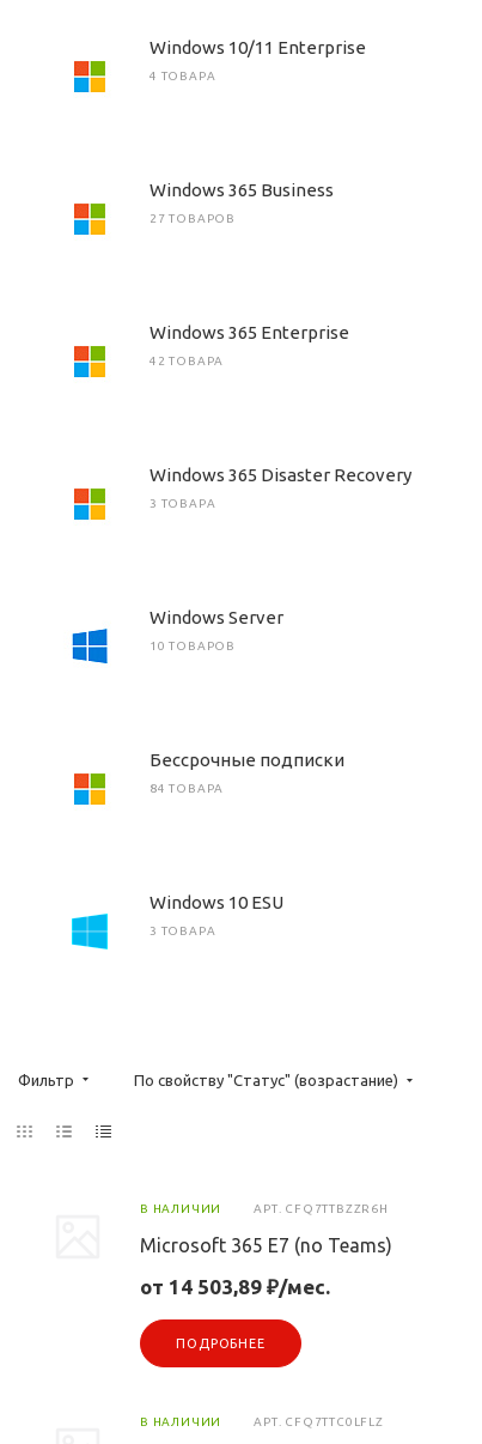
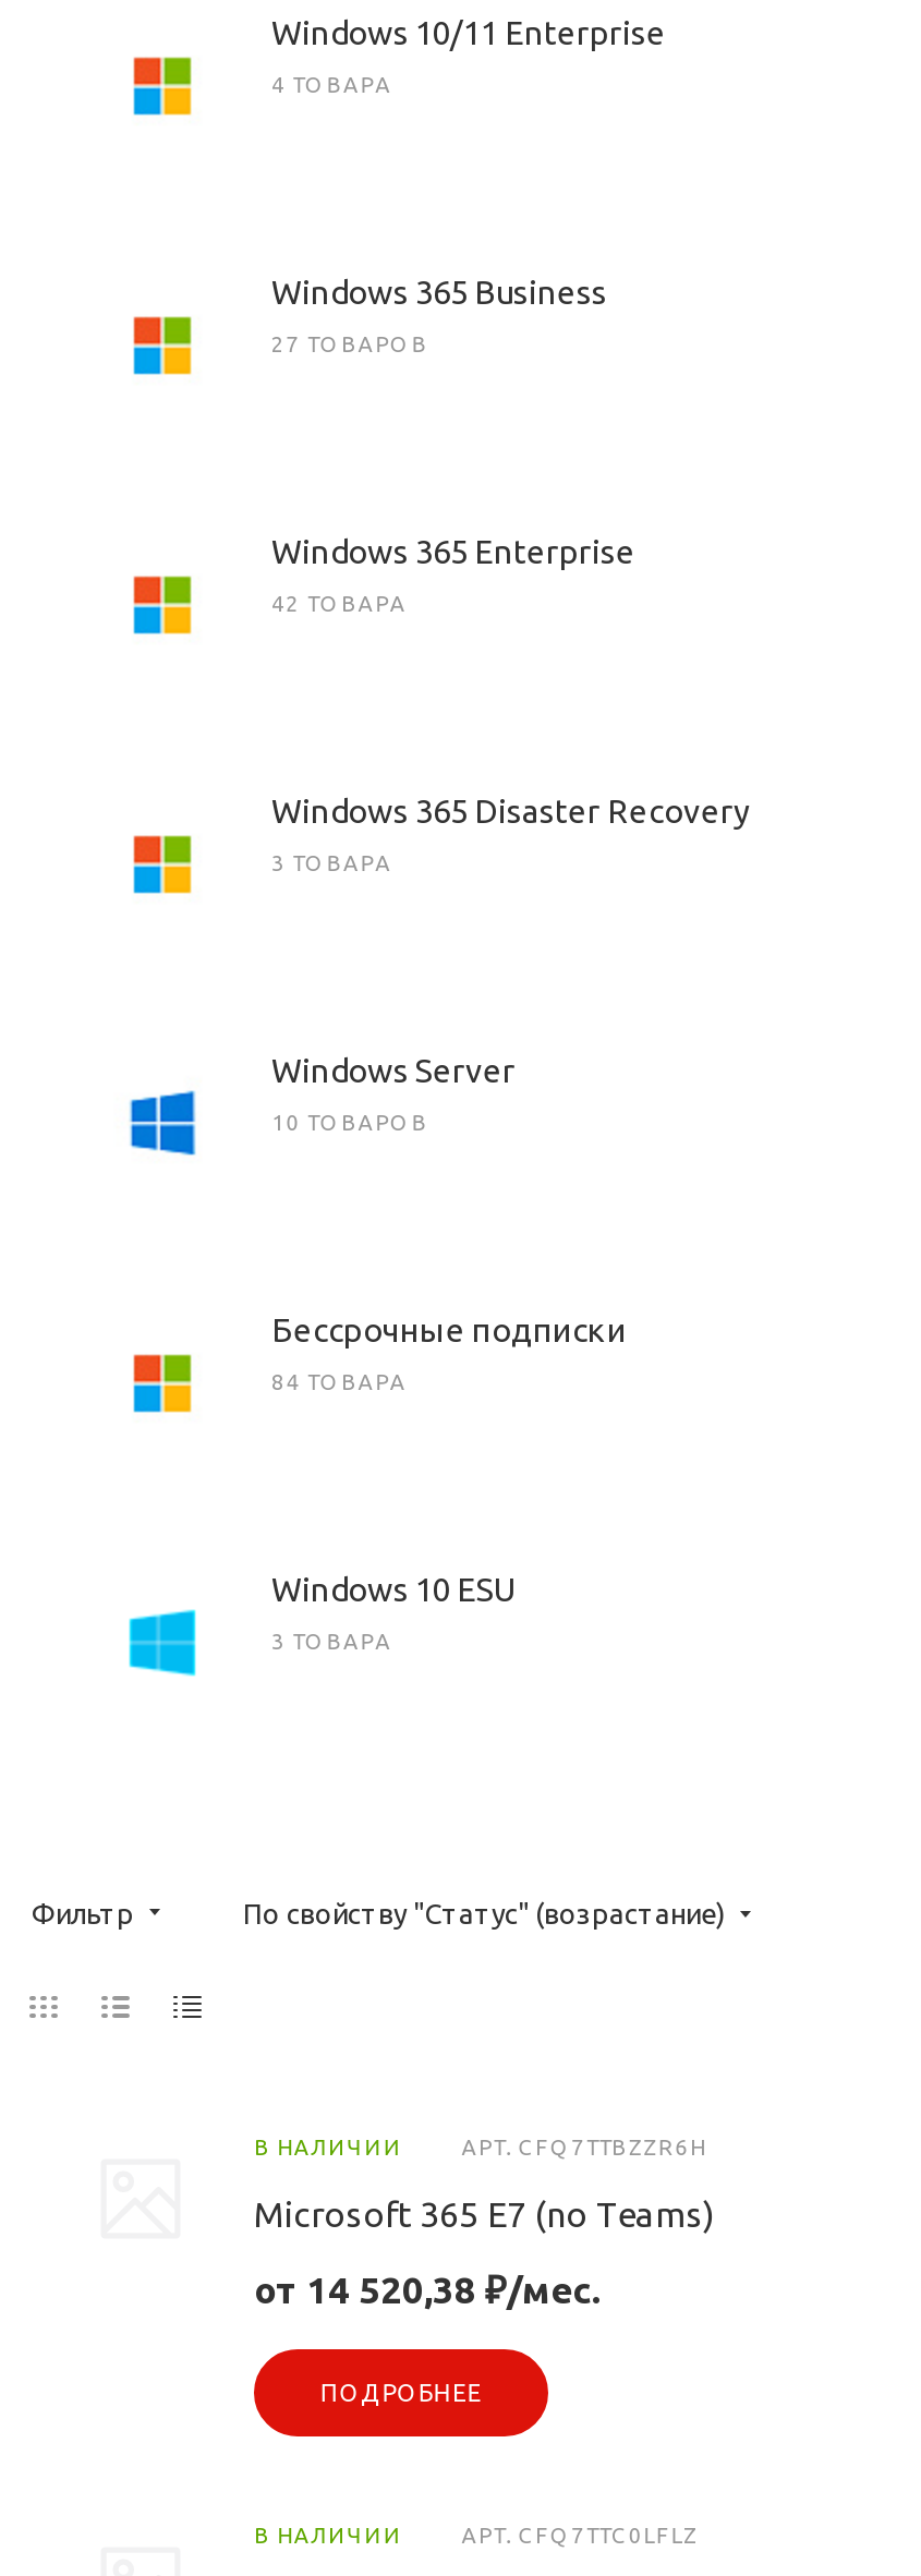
[140,1275,330,1298] от 14 503,89 ₽/мес. -> [254,2269,601,2310] от 14 520,38 ₽/мес.

